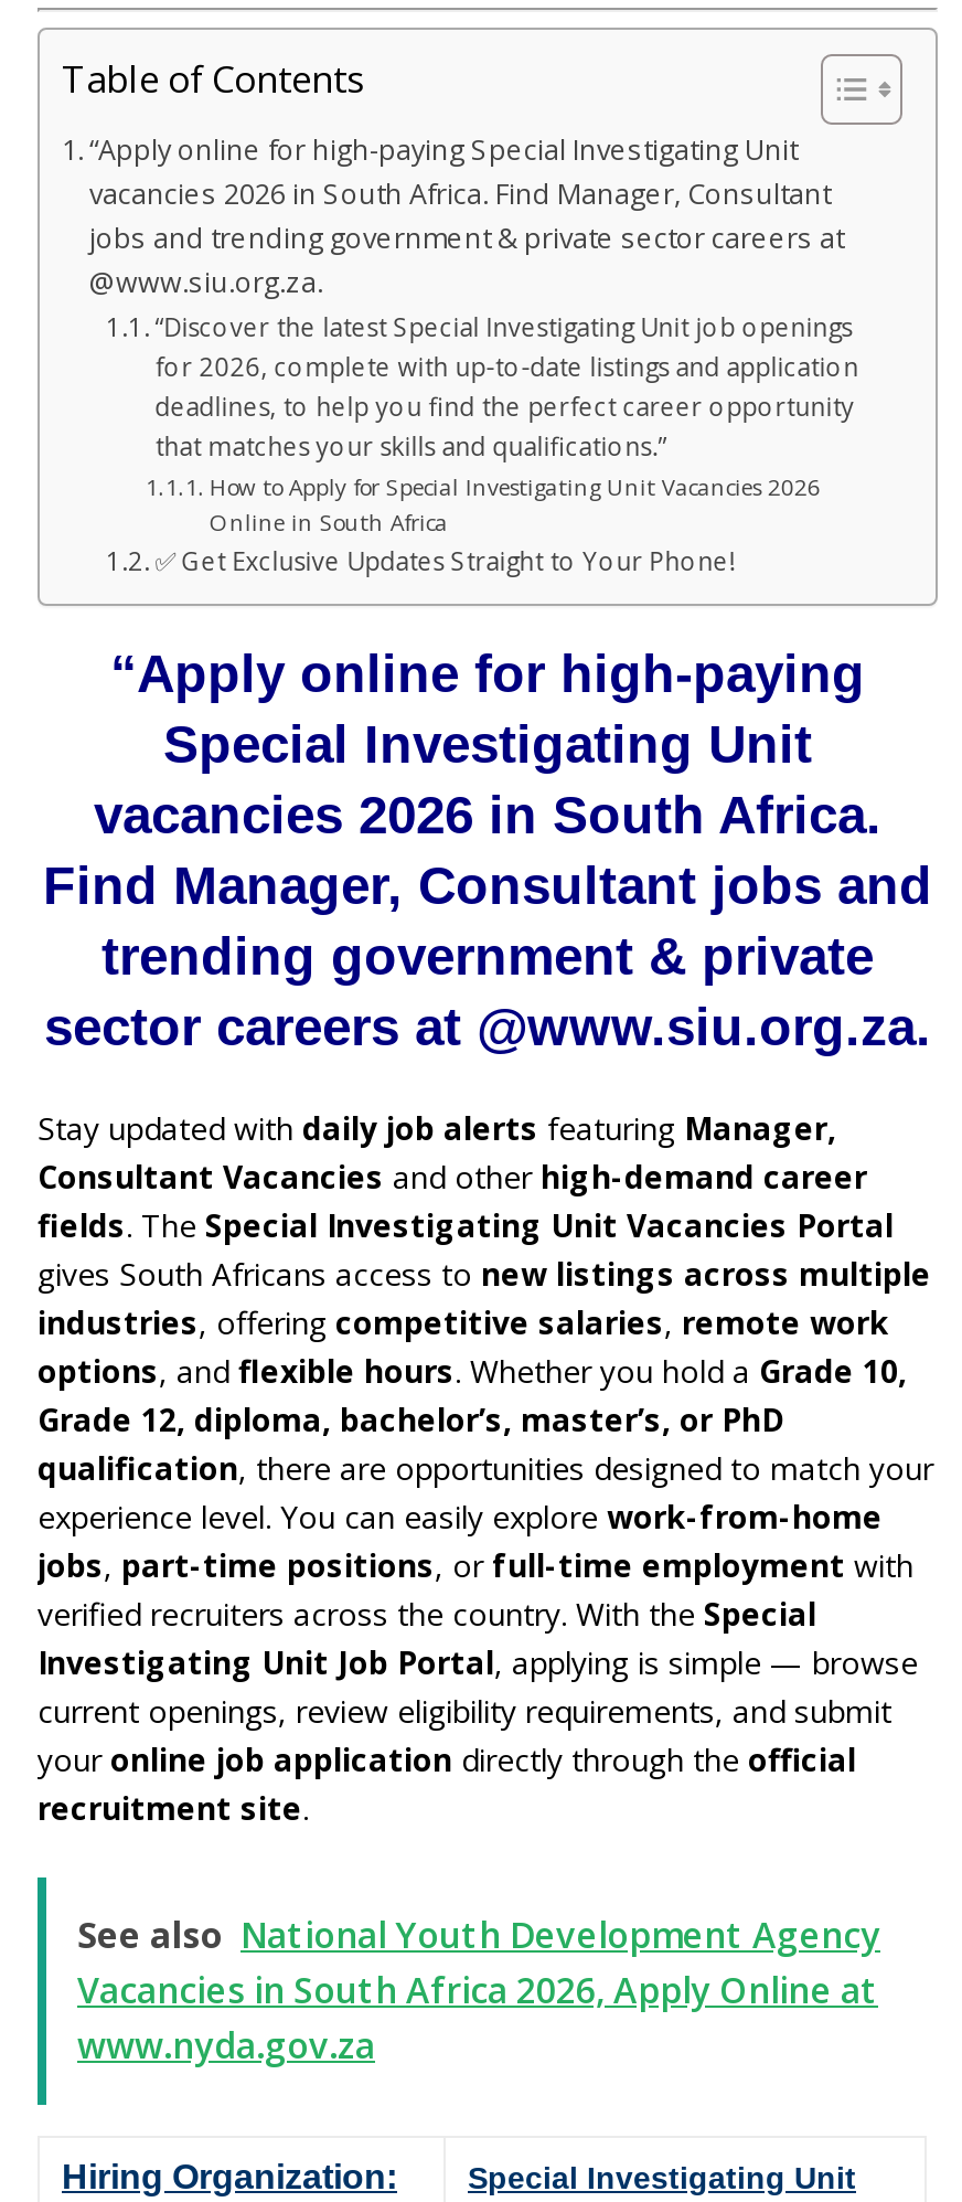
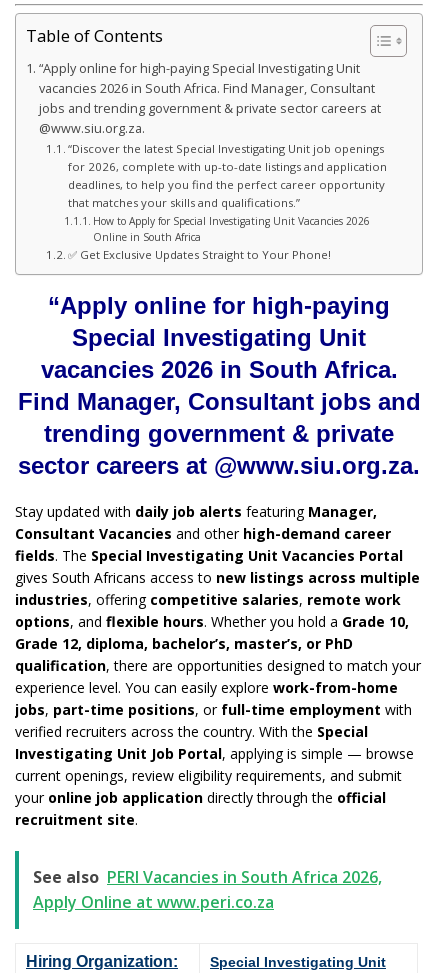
[77,1910,880,2069] See also National Youth Development Agency | Vacancies in South Africa 2026, Apply Online at | www.nyda.gov.za -> [33,866,382,913] See also PERI Vacancies in South Africa 2026, | Apply Online at www.peri.co.za

